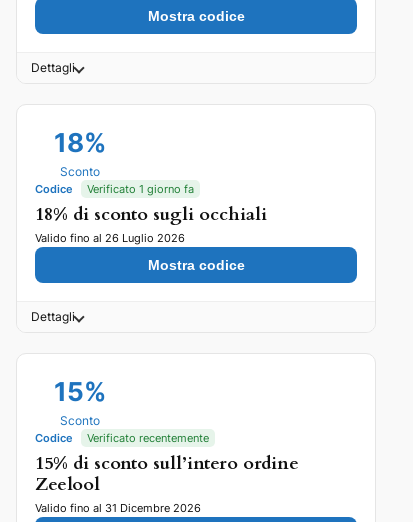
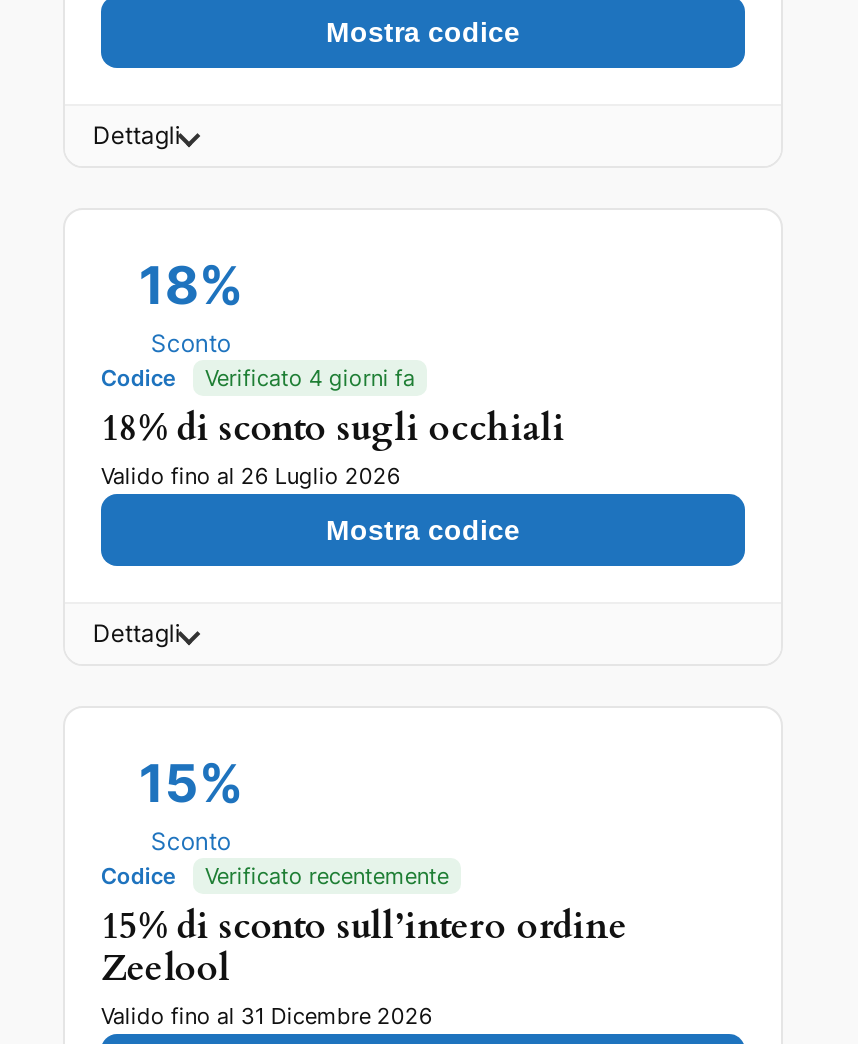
[87,182,194,196] Verificato 1 giorno fa -> [205,364,415,392] Verificato 4 giorni fa

